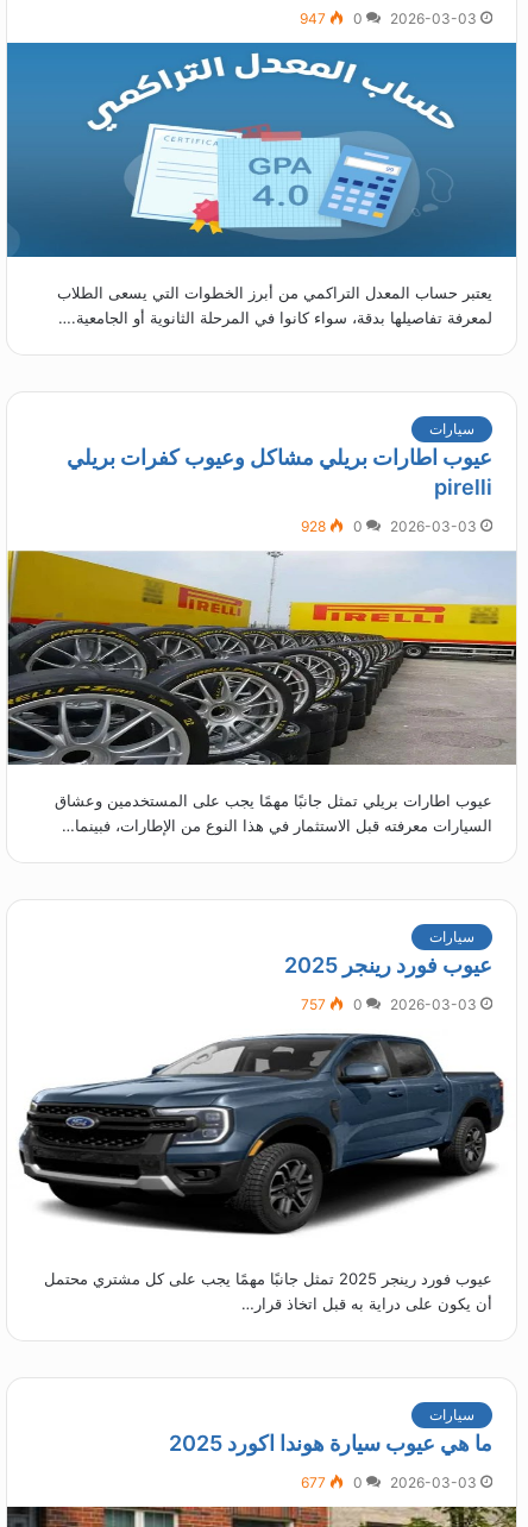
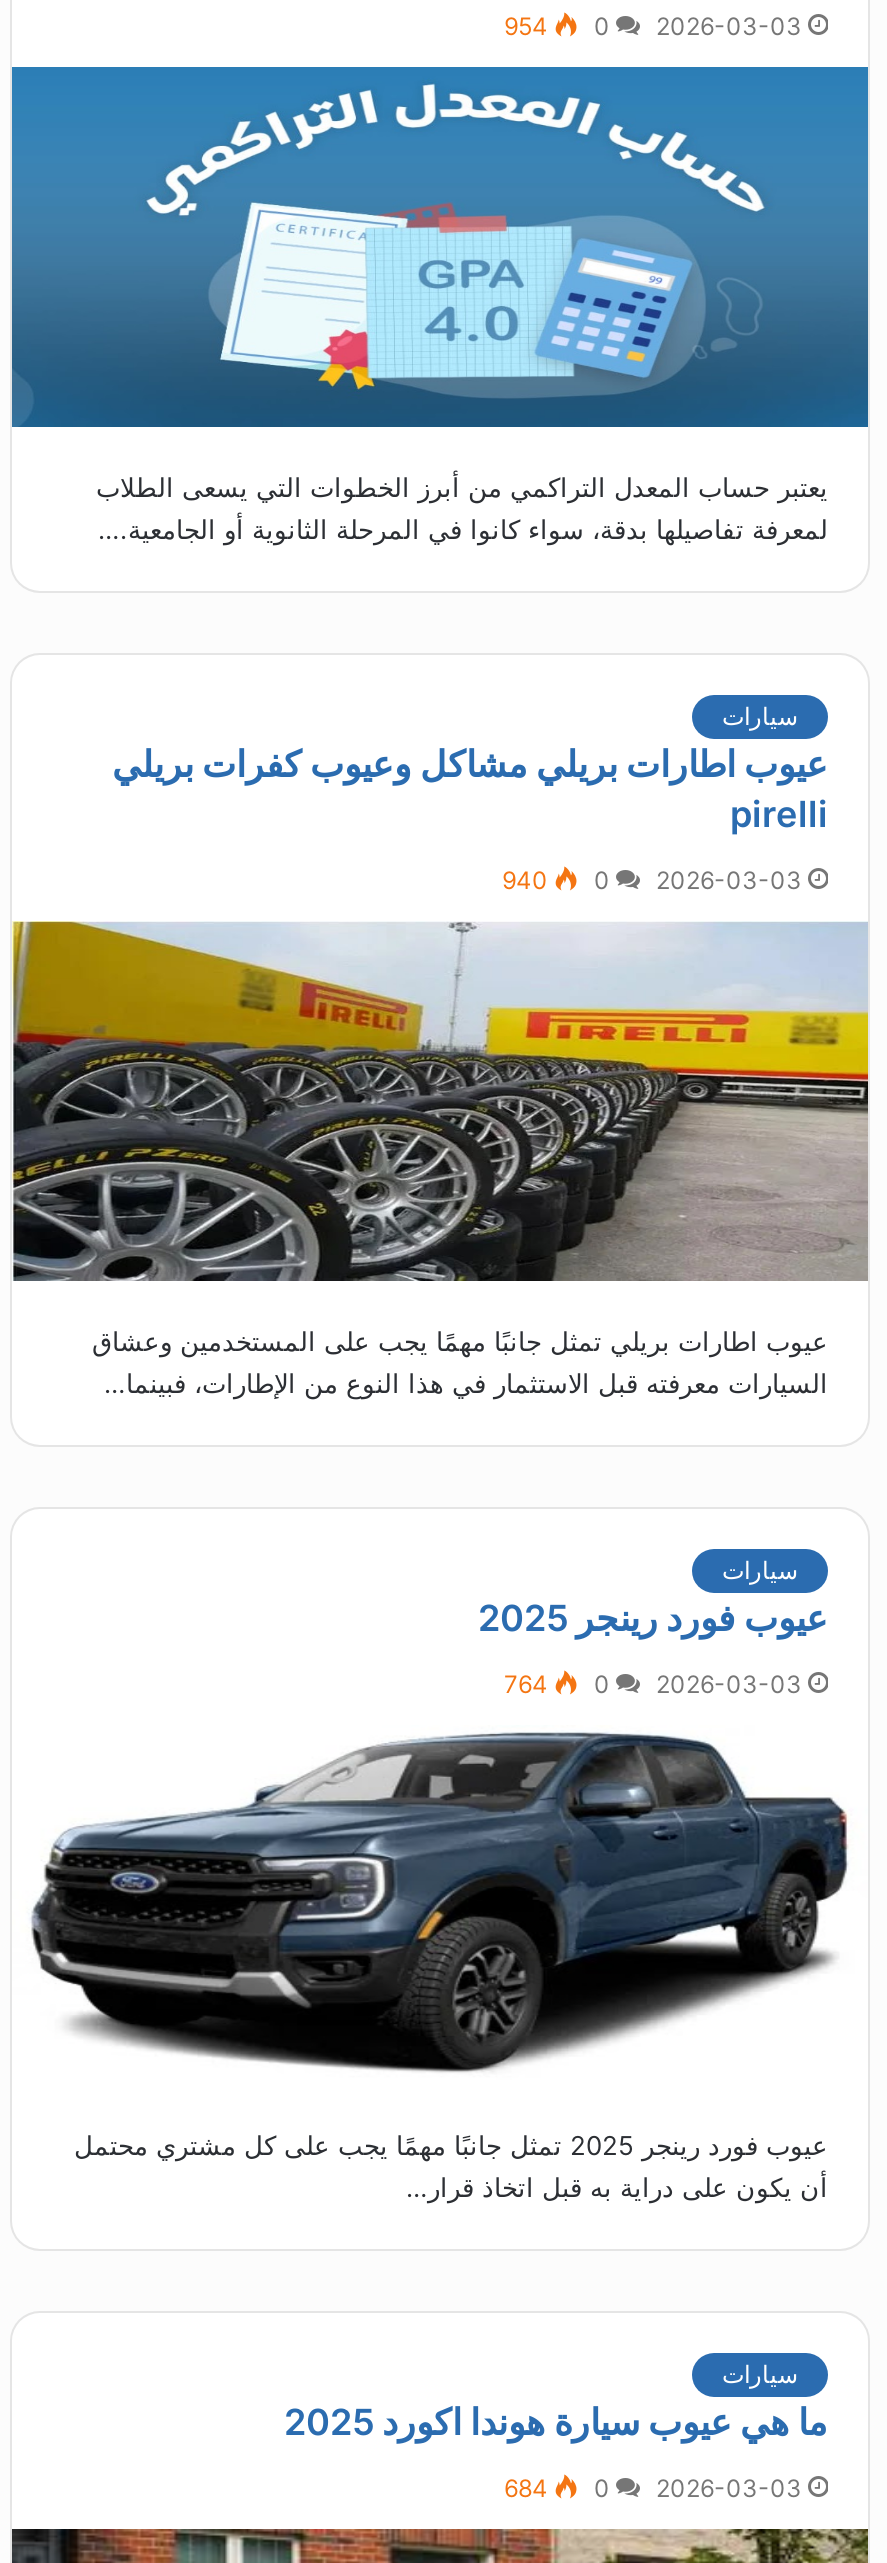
[300,10,477,28] 947 0 2026-03-03 -> [504,11,802,41] 954 0 2026-03-03
[301,518,477,535] 928 0 2026-03-03 -> [502,865,802,895] 940 0 2026-03-03
[301,996,477,1013] 757 0 2026-03-03 -> [504,1669,802,1699] 764 0 2026-03-03
[301,1474,477,1492] 677 0 2026-03-03 -> [504,2473,802,2503] 684 0 2026-03-03

